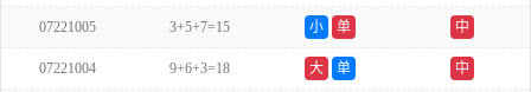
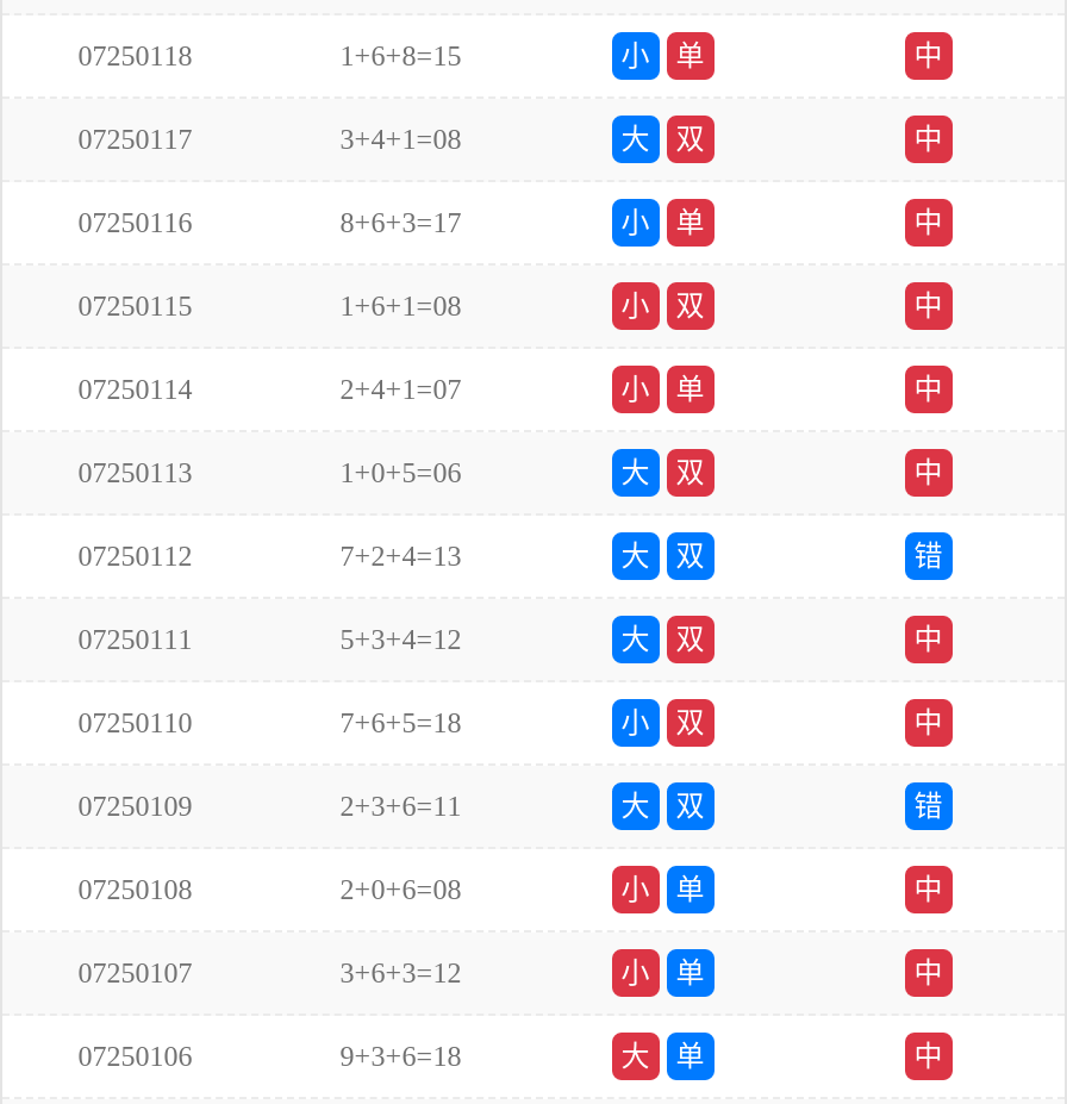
[39,19,96,35] 07221005 -> [78,39,192,73] 07250118
[169,19,230,35] 3+5+7=15 -> [340,39,462,73] 1+6+8=15
[39,60,230,77] 07221004 | 9+6+3=18 -> [78,123,943,1073] 07250117 | 3+4+1=08 | 大 | 双 | 中 | 07250116 | 8+6+3=17 | 小 | 单 | 中 | 07250115 | 1+6+1=08 | 小 | 双 | 中 | 07250114 | 2+4+1=07 | 小 | 单 | 中 | 07250113 | 1+0+5=06 | 大 | 双 | 中 | 07250112 | 7+2+4=13 | 大 | 双 | 错 | 07250111 | 5+3+4=12 | 大 | 双 | 中 | 07250110 | 7+6+5=18 | 小 | 双 | 中 | 07250109 | 2+3+6=11 | 大 | 双 | 错 | 07250108 | 2+0+6=08 | 小 | 单 | 中 | 07250107 | 3+6+3=12 | 小 | 单 | 中 | 07250106 | 9+3+6=18

